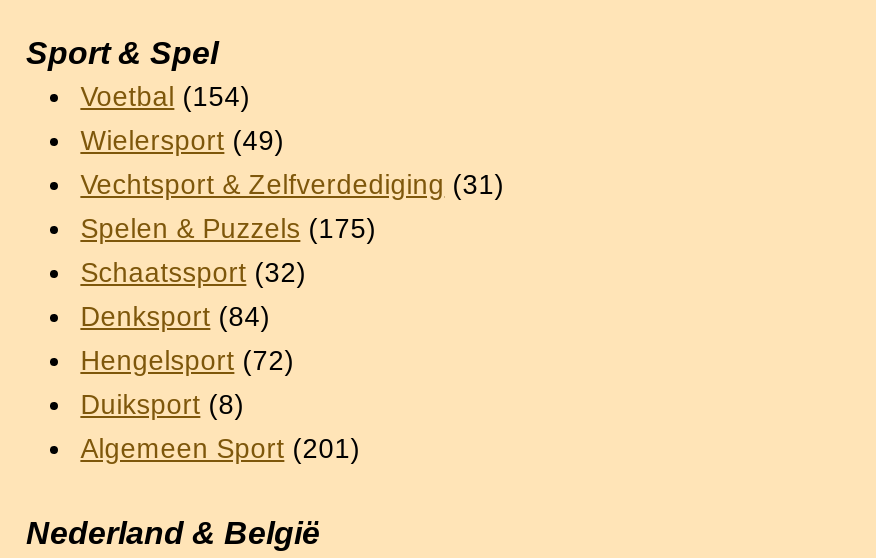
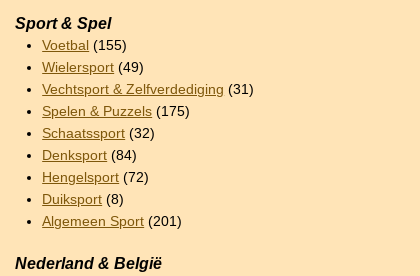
[80,81,250,111] Voetbal (154) -> [42,38,127,53] Voetbal (155)

